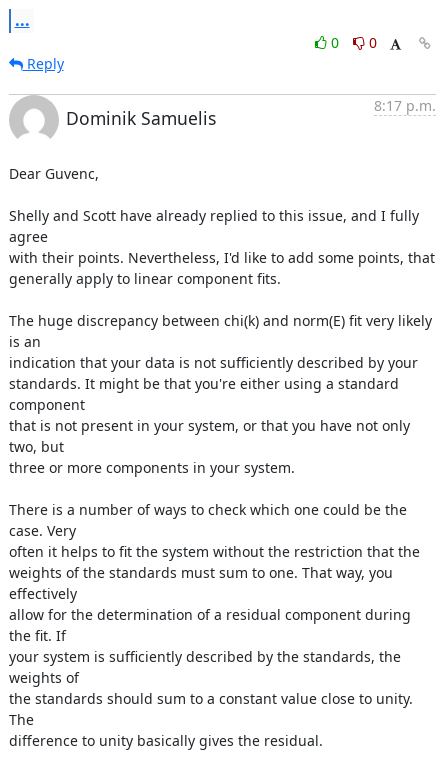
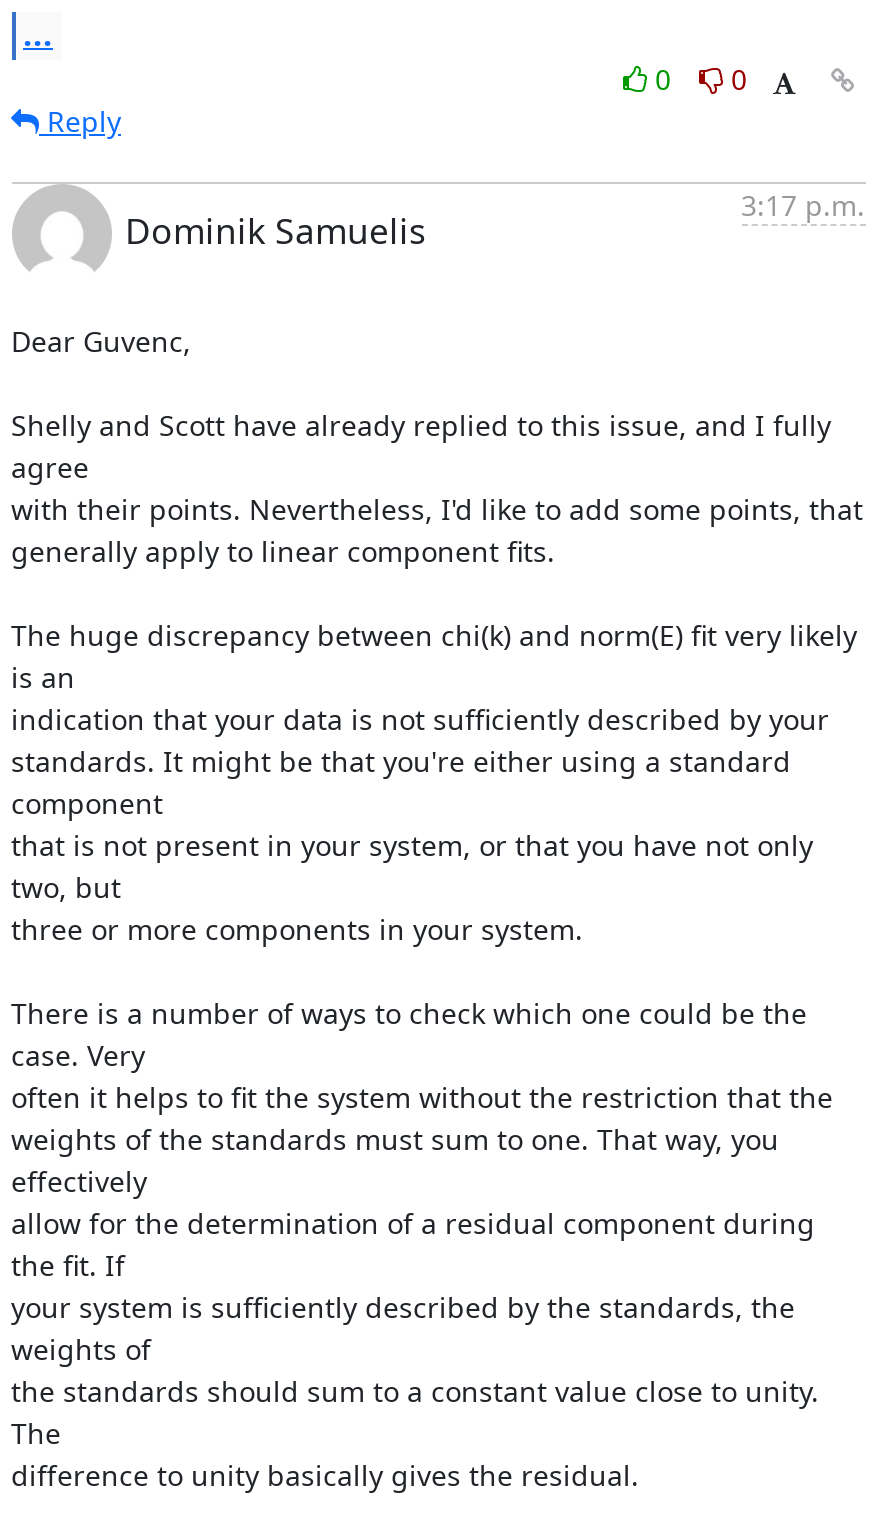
[373,95,435,114] 8:17 p.m. -> [741,185,865,223] 3:17 p.m.

